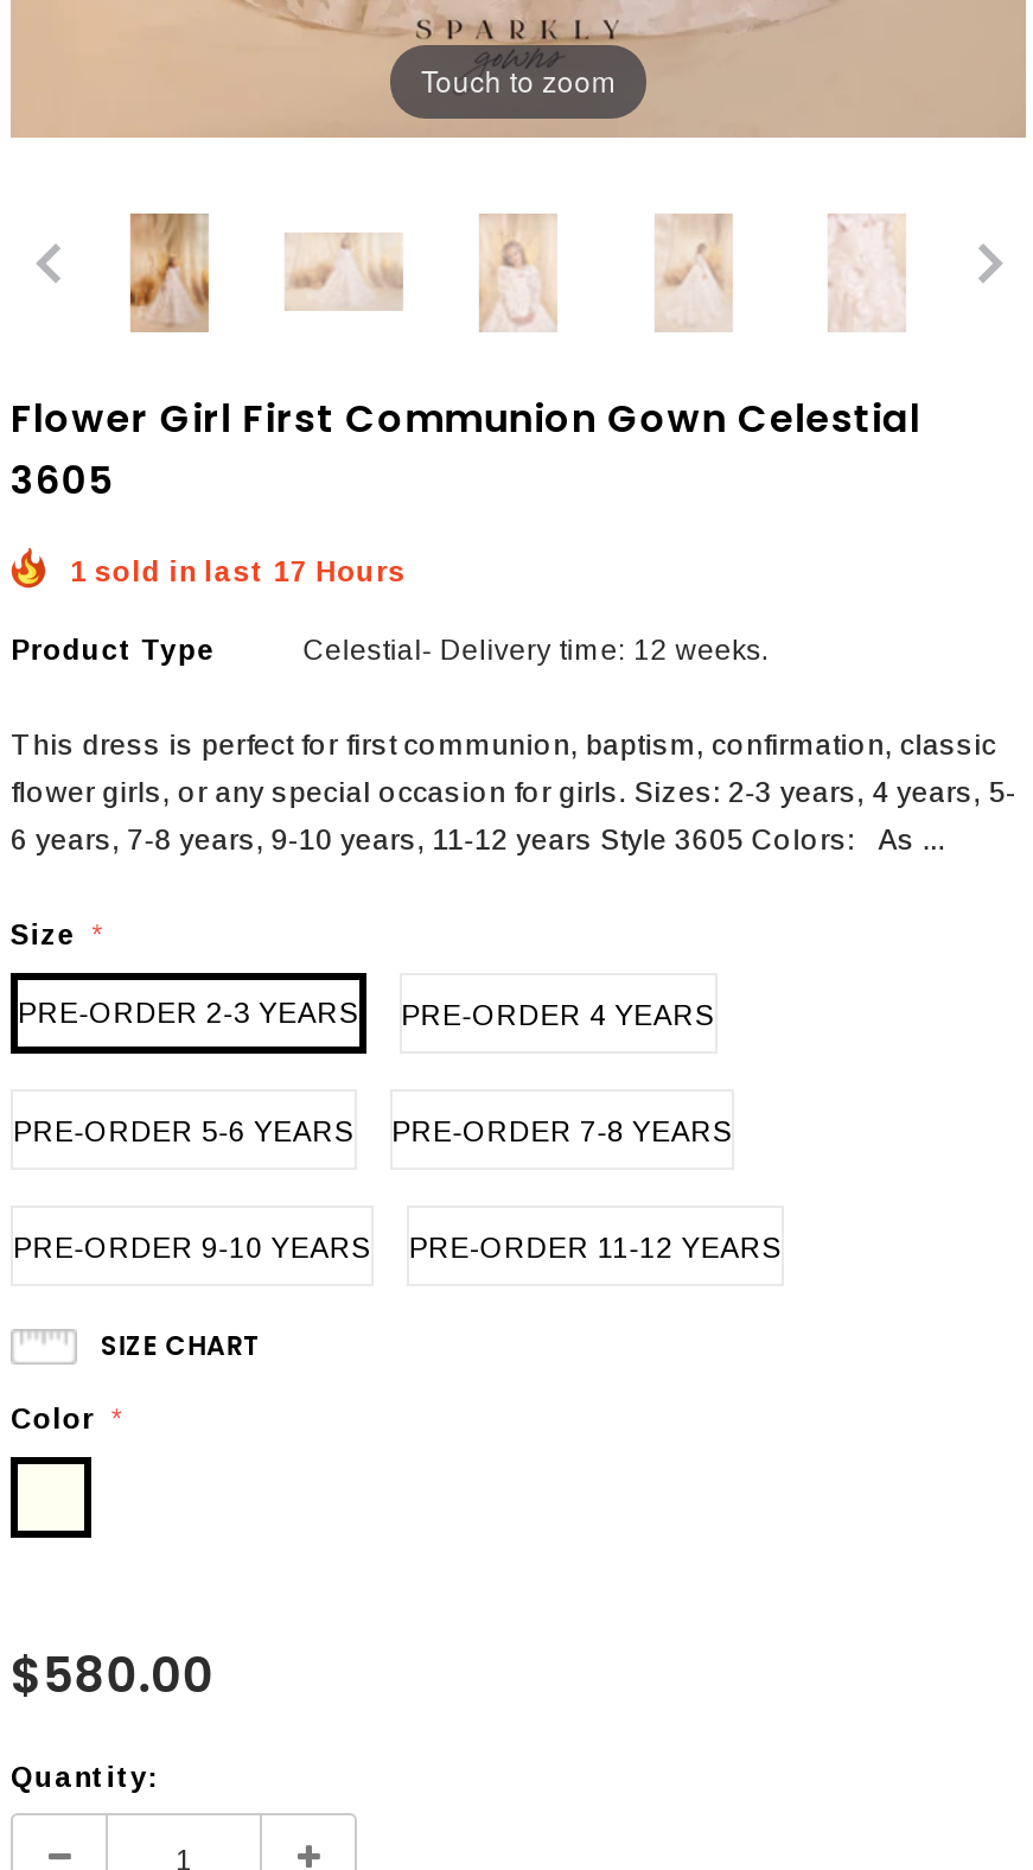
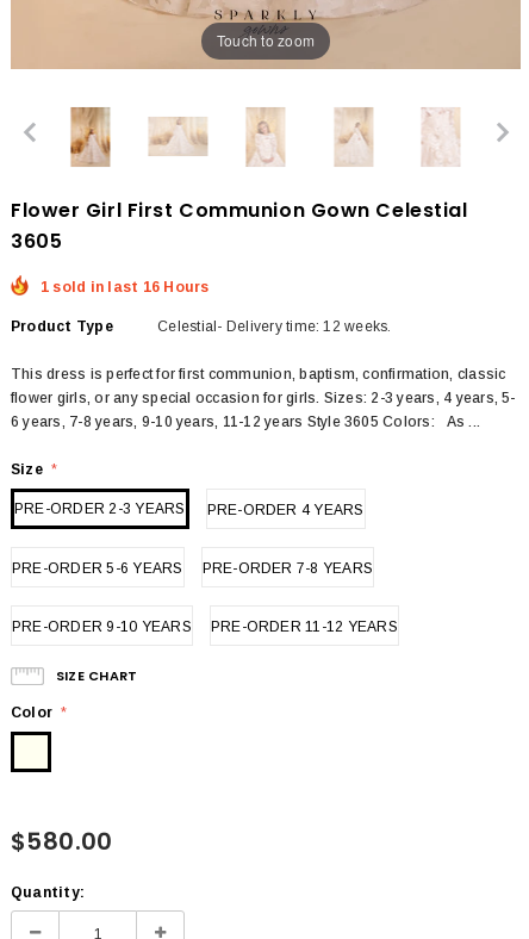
[70,555,406,588] 1 sold in last 17 Hours -> [41,278,209,295] 1 sold in last 16 Hours

